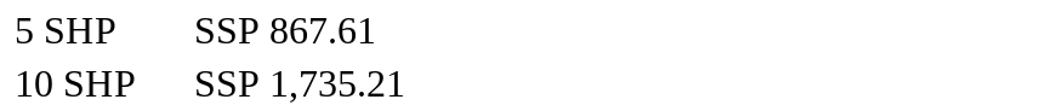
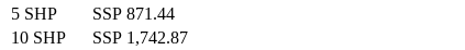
[15,9,376,50] 5 SHP SSP 867.61 -> [11,4,175,22] 5 SHP SSP 871.44
[15,62,405,103] 10 SHP SSP 1,735.21 -> [11,28,188,46] 10 SHP SSP 1,742.87

